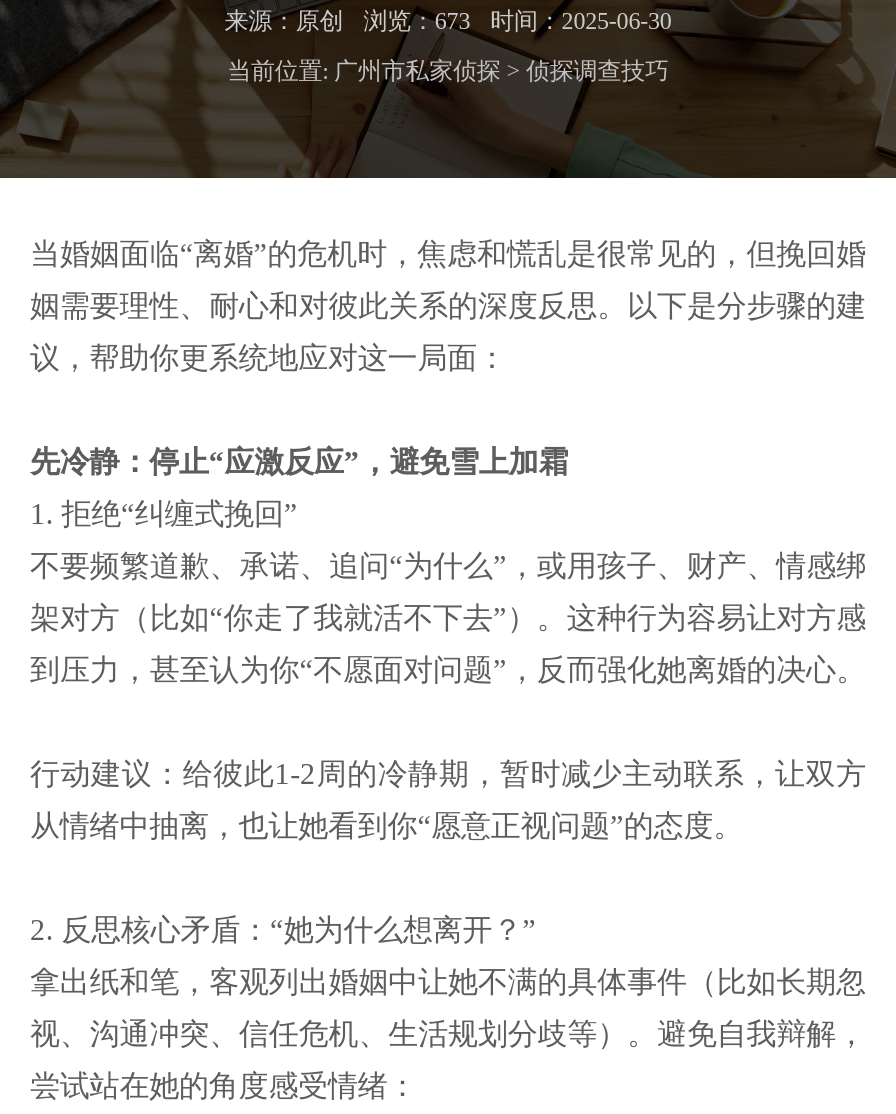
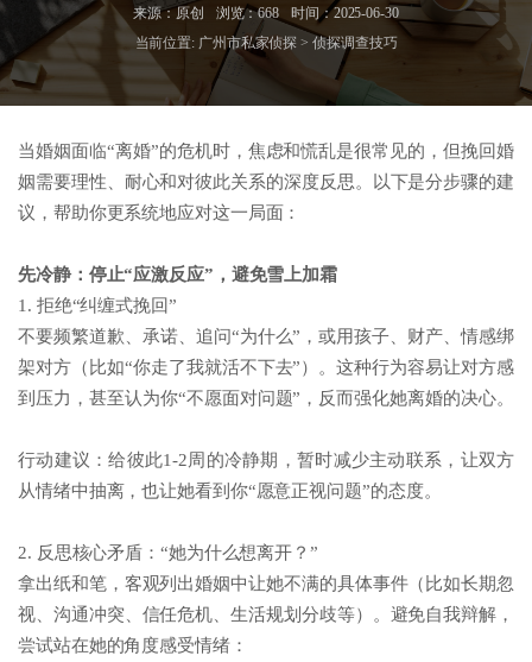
[224,6,672,34] 来源：原创 浏览：673 时间：2025-06-30 -> [133,4,399,20] 来源：原创 浏览：668 时间：2025-06-30

